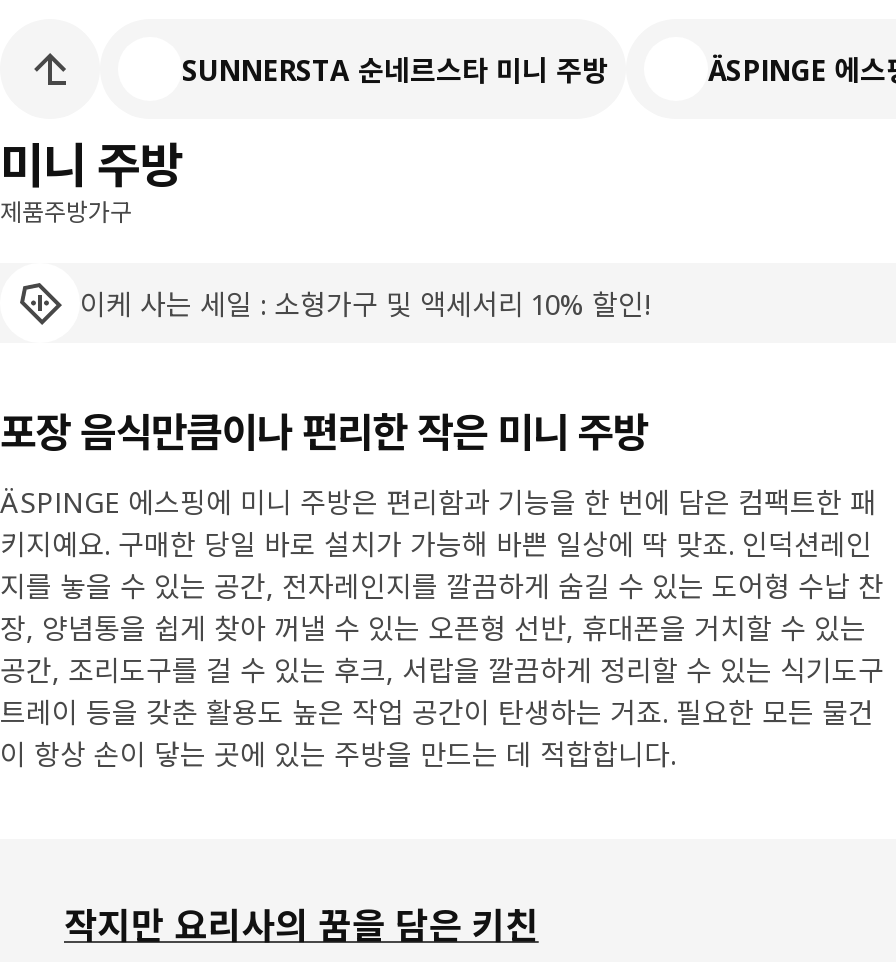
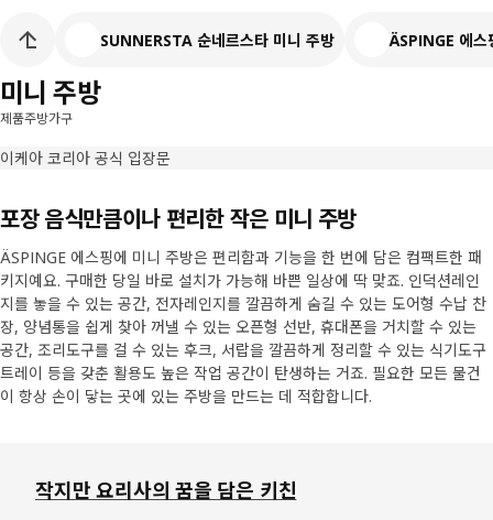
[80,284,650,322] 이케 사는 세일 : 소형가구 및 액세서리 10% 할인! -> [0,148,171,169] 이케아 코리아 공식 입장문

